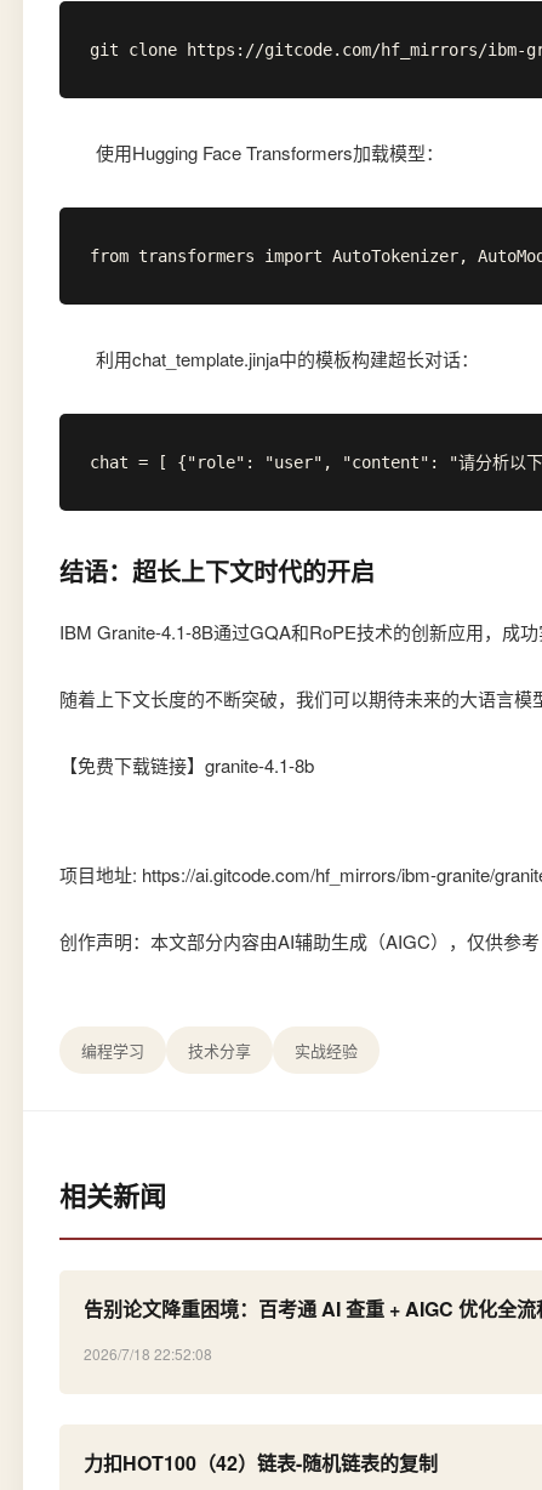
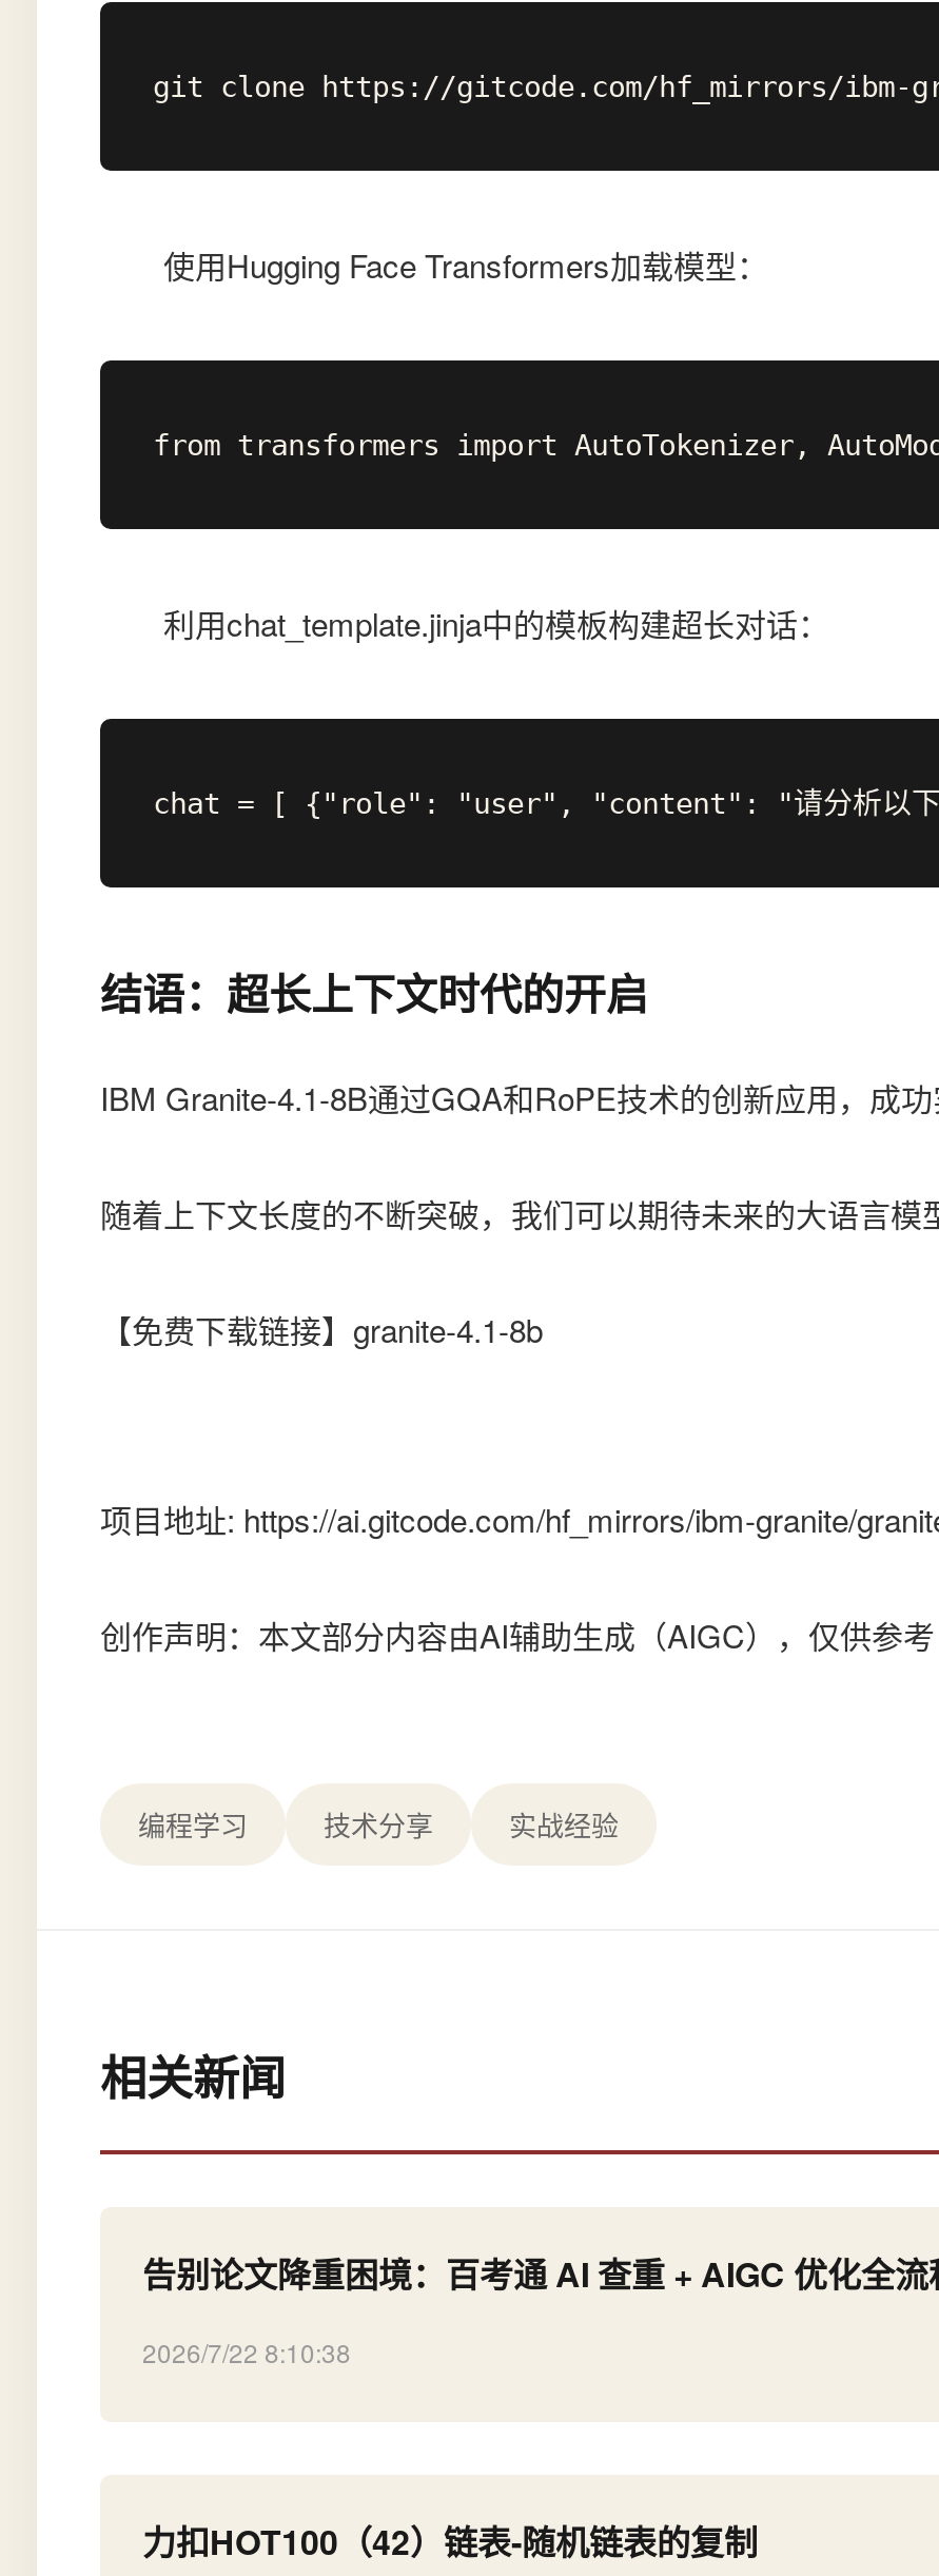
[84,1343,212,1364] 2026/7/18 22:52:08 -> [142,2334,351,2369] 2026/7/22 8:10:38

